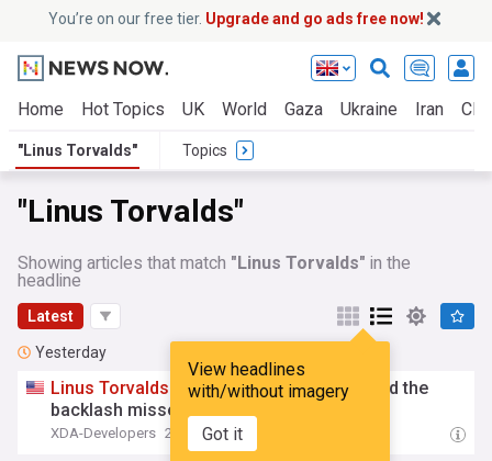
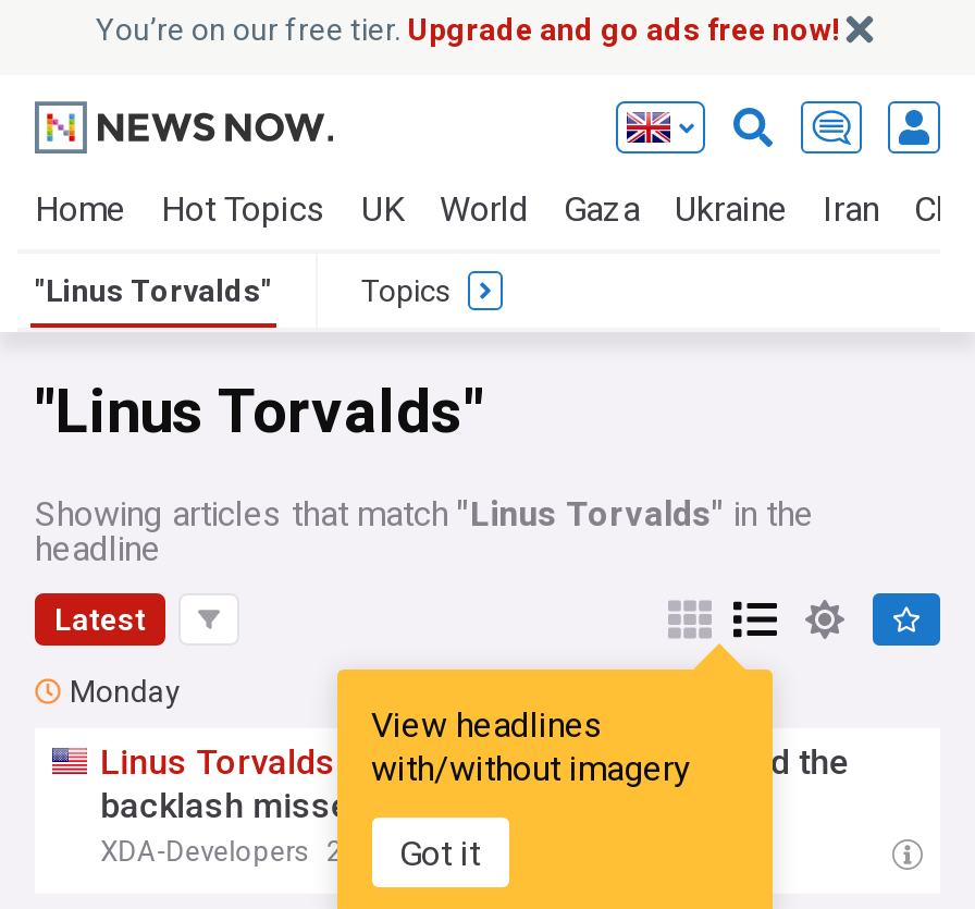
[35,344,107,361] Yesterday -> [70,674,181,709] Monday

